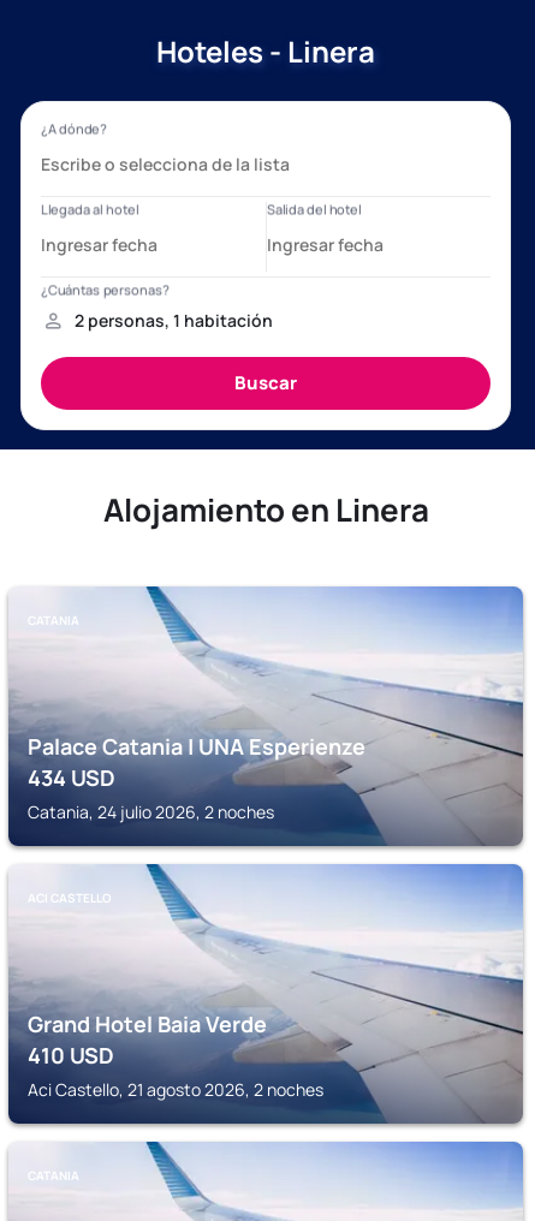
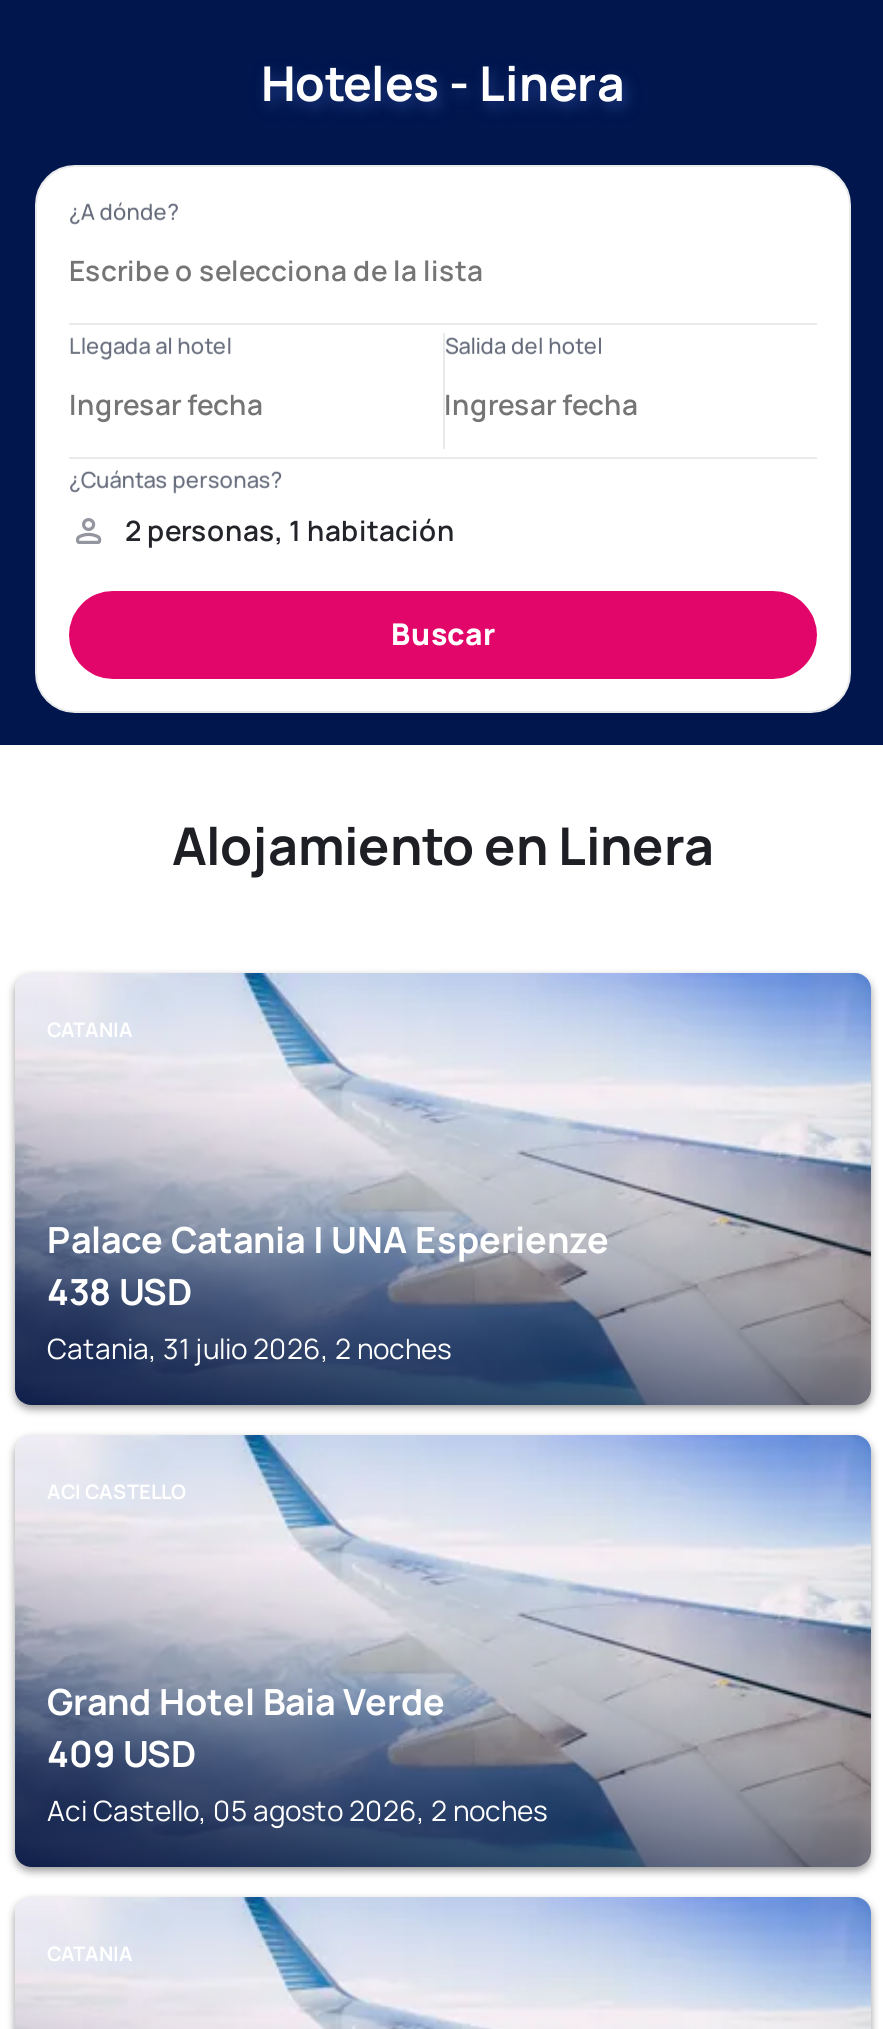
[28,763,115,792] 434 USD -> [47,1267,193,1315] 438 USD
[28,800,274,823] Catania, 24 julio 2026, 2 noches -> [47,1329,451,1367] Catania, 31 julio 2026, 2 noches
[28,1041,114,1070] 410 USD -> [47,1729,197,1777] 409 USD
[28,1078,323,1101] Aci Castello, 21 agosto 2026, 2 noches -> [47,1791,547,1829] Aci Castello, 05 agosto 2026, 2 noches

